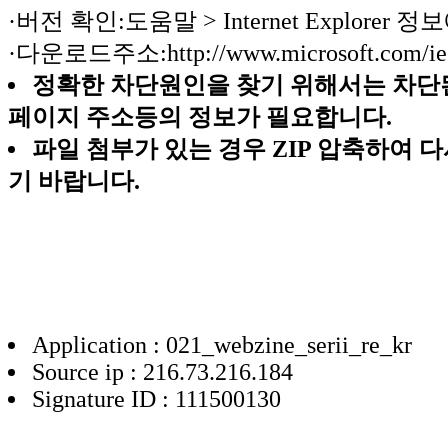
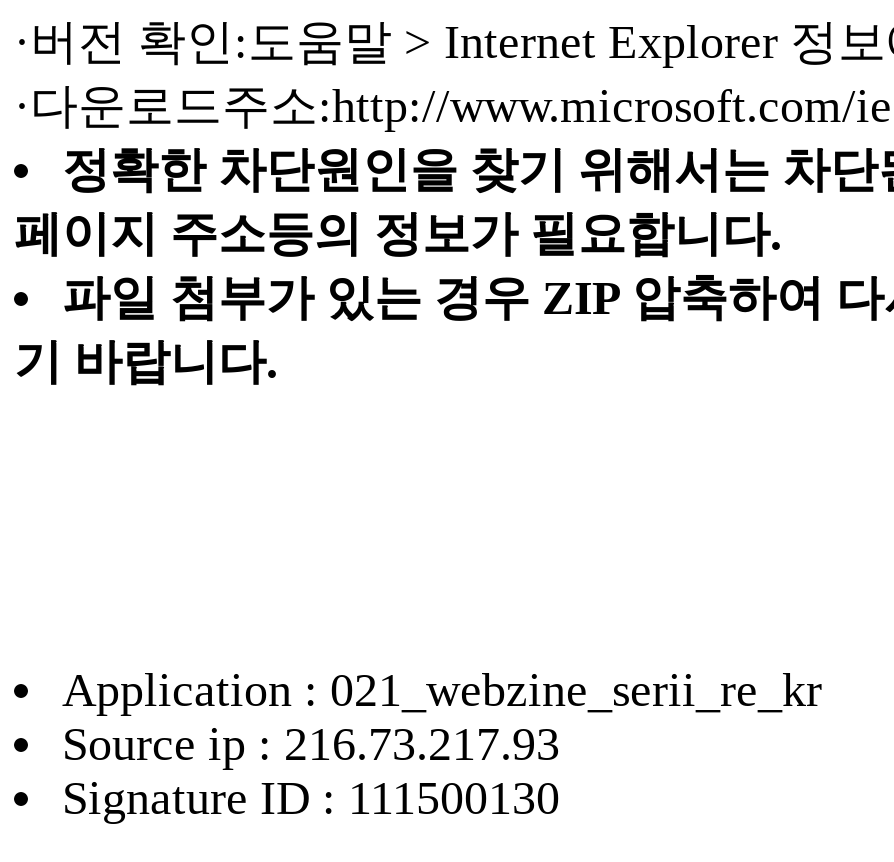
[32,359,293,385] Source ip : 216.73.216.184 -> [62,718,560,770] Source ip : 216.73.217.93

